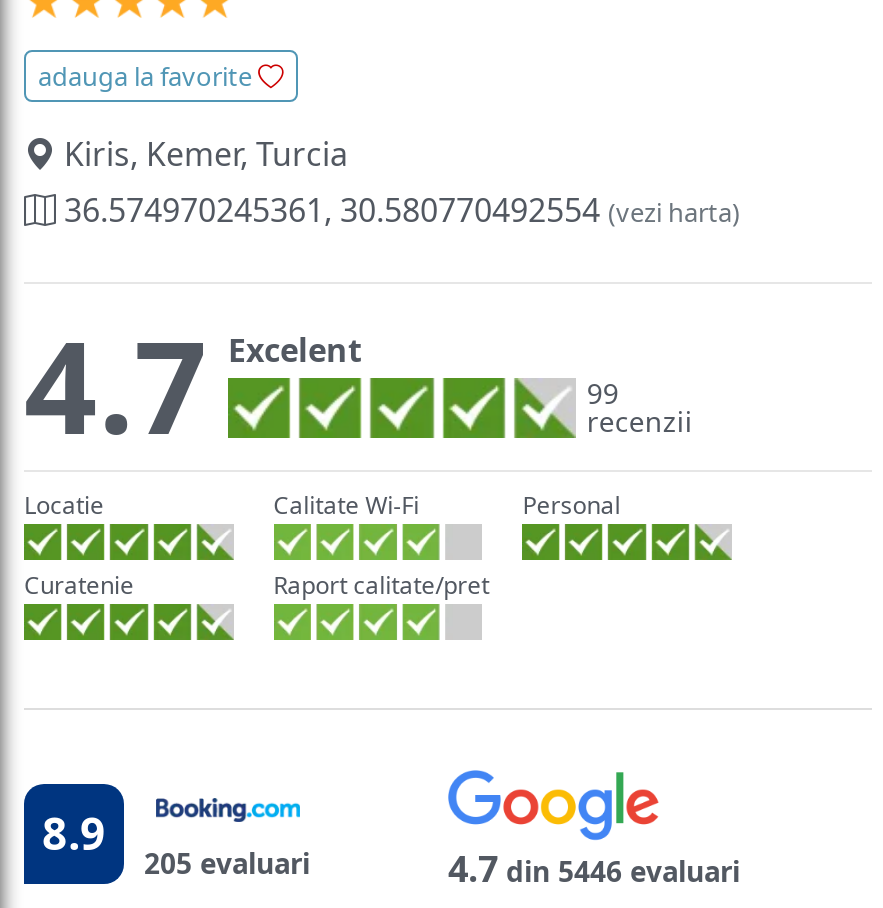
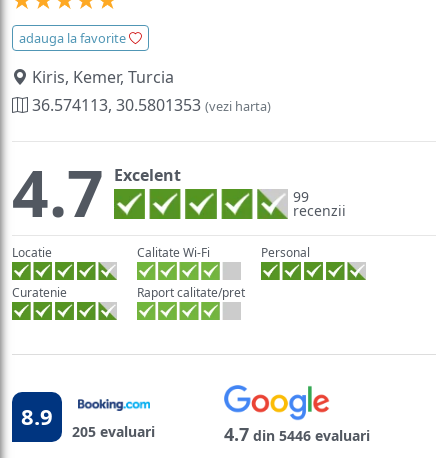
[56,188,740,232] 36.574970245361, 30.580770492554 (vezi harta) -> [28,94,271,116] 36.574113, 30.5801353 (vezi harta)

